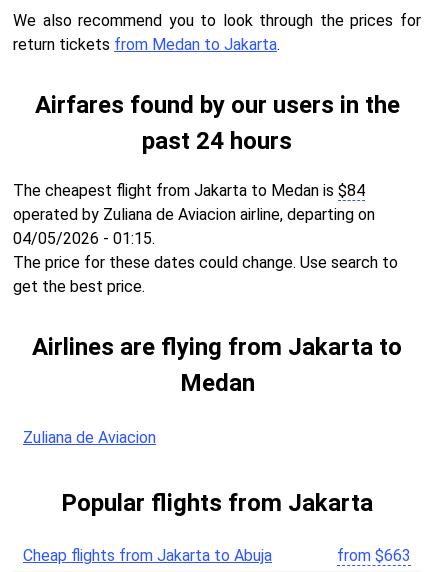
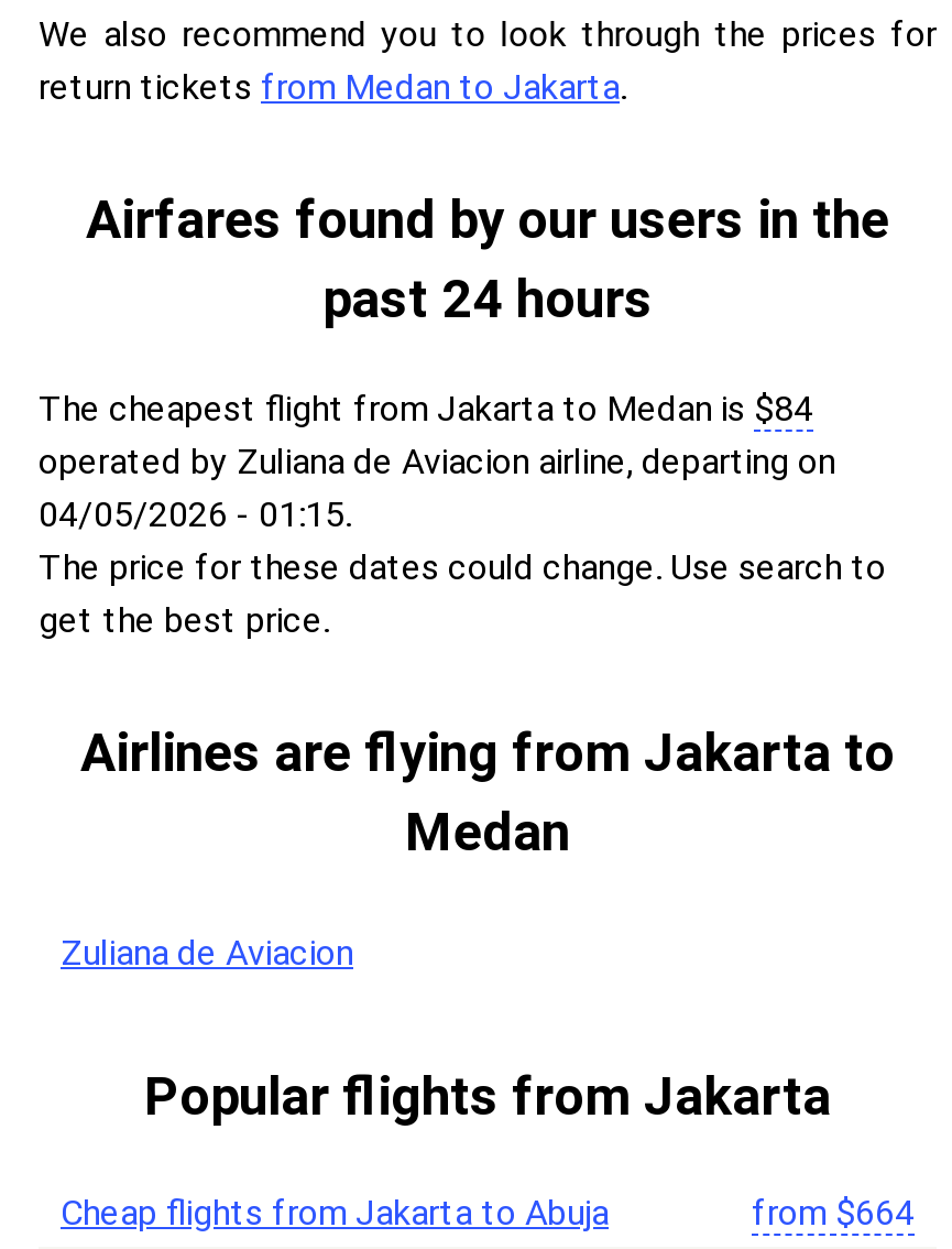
[337,546,411,565] from $663 -> [752,1191,915,1233] from $664

